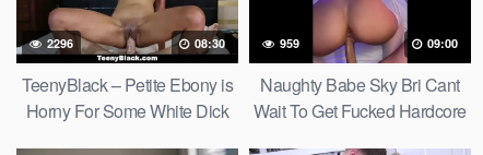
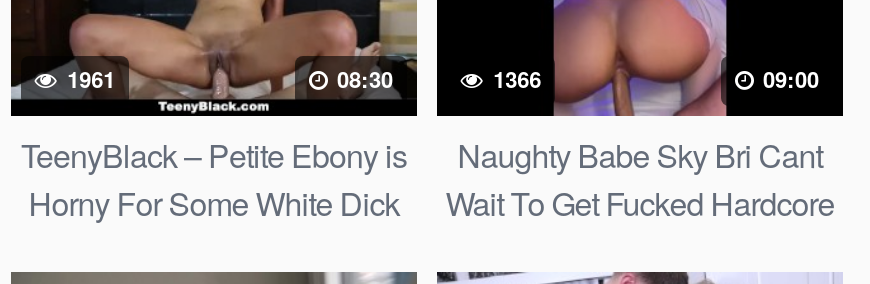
[44,34,73,51] 2296 -> [61,63,115,93] 1961
[277,34,300,51] 959 -> [487,63,541,93] 1366

